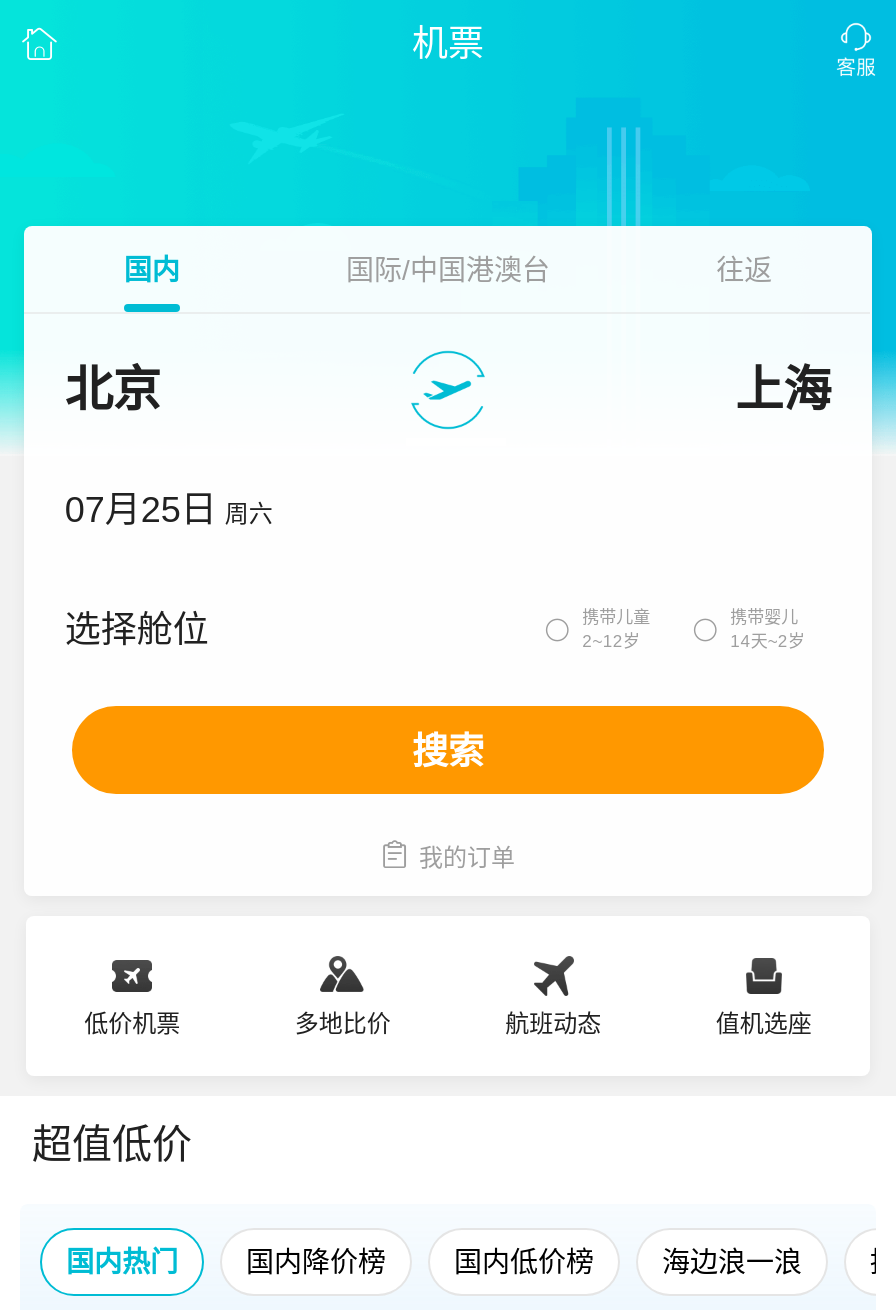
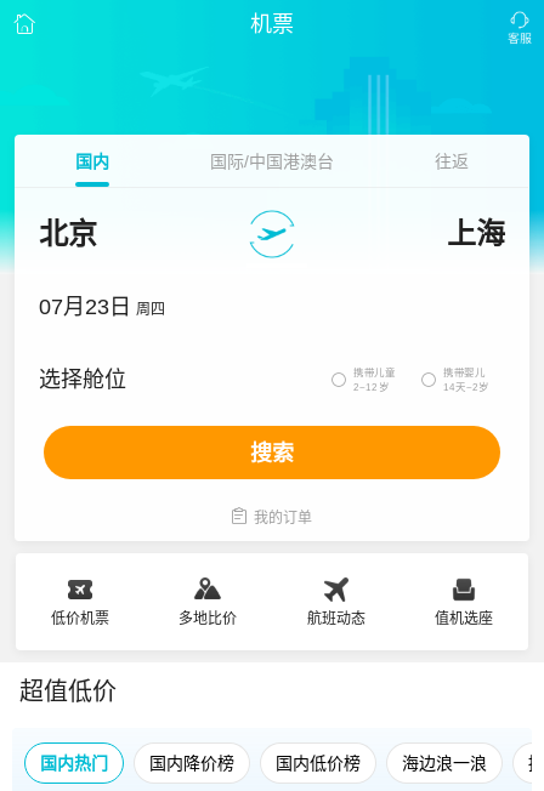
[65,490,273,530] 07月25日 周六 -> [39,295,166,319] 07月23日 周四

